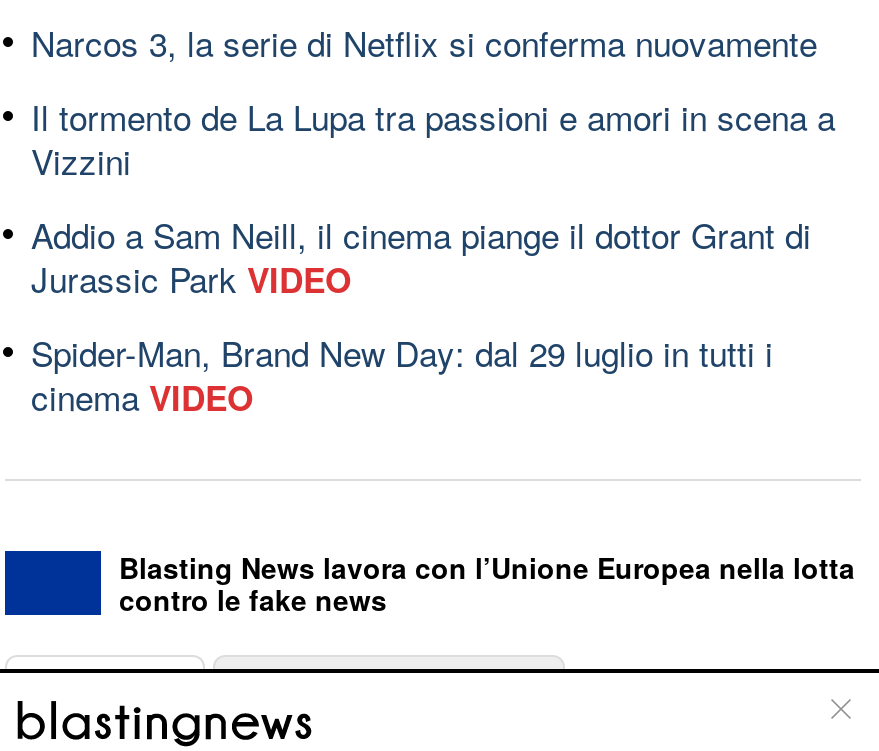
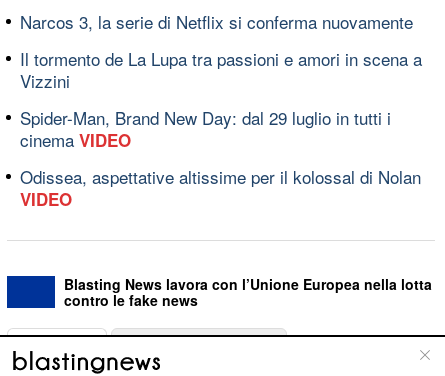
[31,208,811,302] Addio a Sam Neill, il cinema piange il dottor Grant di | Jurassic Park VIDEO -> none
moved [31,326,773,420] -> [20,104,391,151]: Spider-Man, Brand New Day: dal 29 luglio in tutti i | cinema VIDEO
none -> [20,163,421,210] Odissea, aspettative altissime per il kolossal di Nolan | VIDEO

